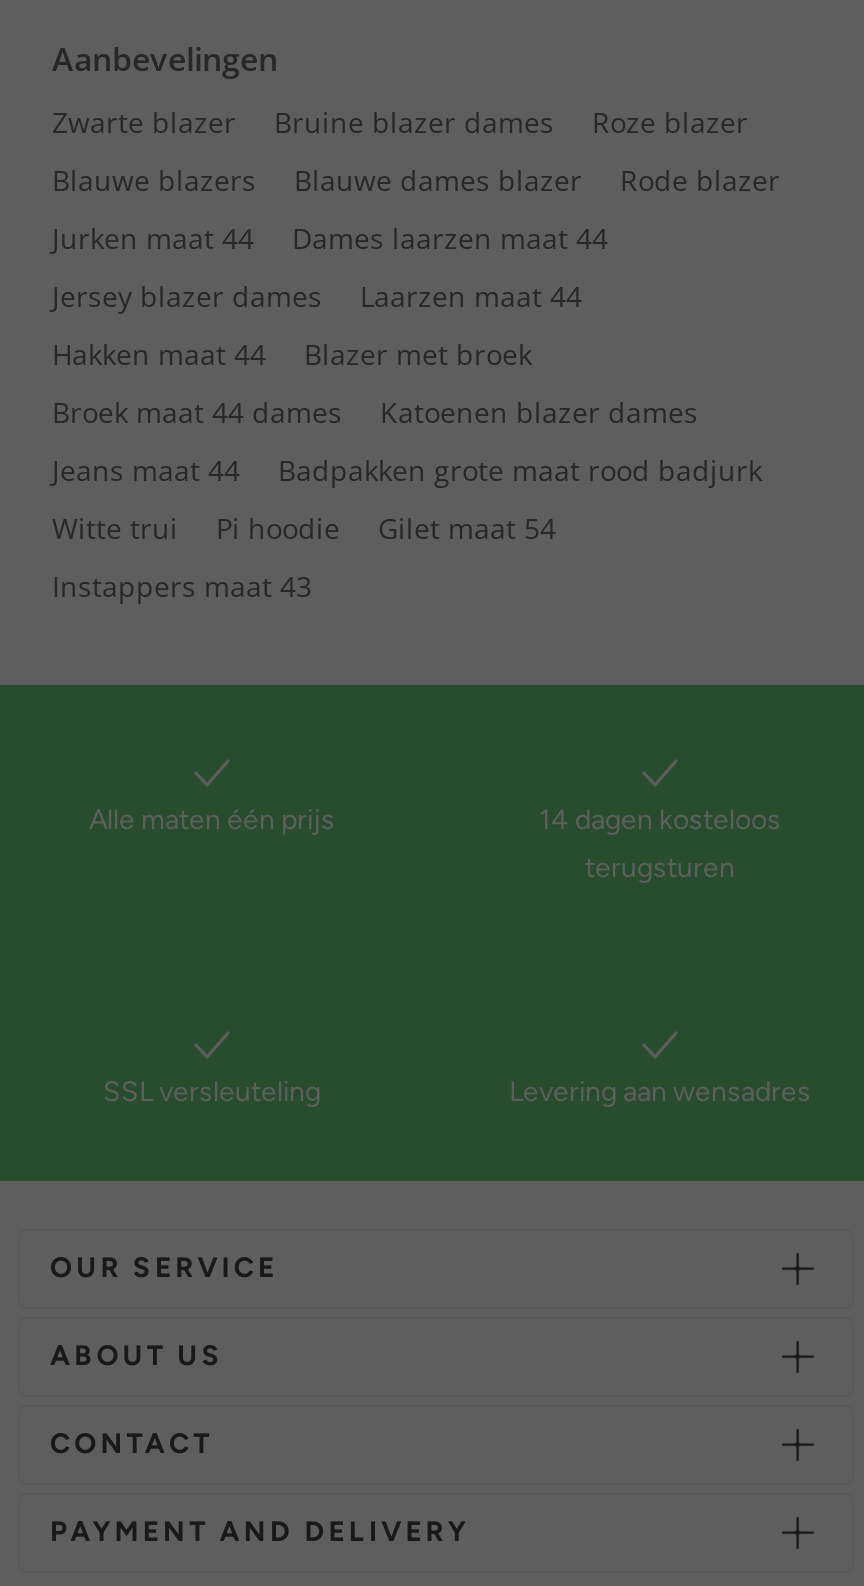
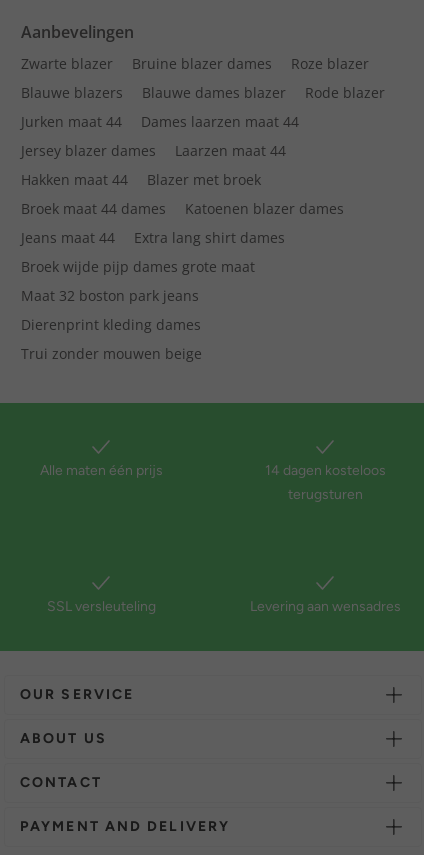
[52,451,762,605] Badpakken grote maat rood badjurk | Witte trui | Pi hoodie | Gilet maat 54 | Instappers maat 43 -> [21,228,285,363] Extra lang shirt dames | Broek wijde pijp dames grote maat | Maat 32 boston park jeans | Dierenprint kleding dames | Trui zonder mouwen beige

